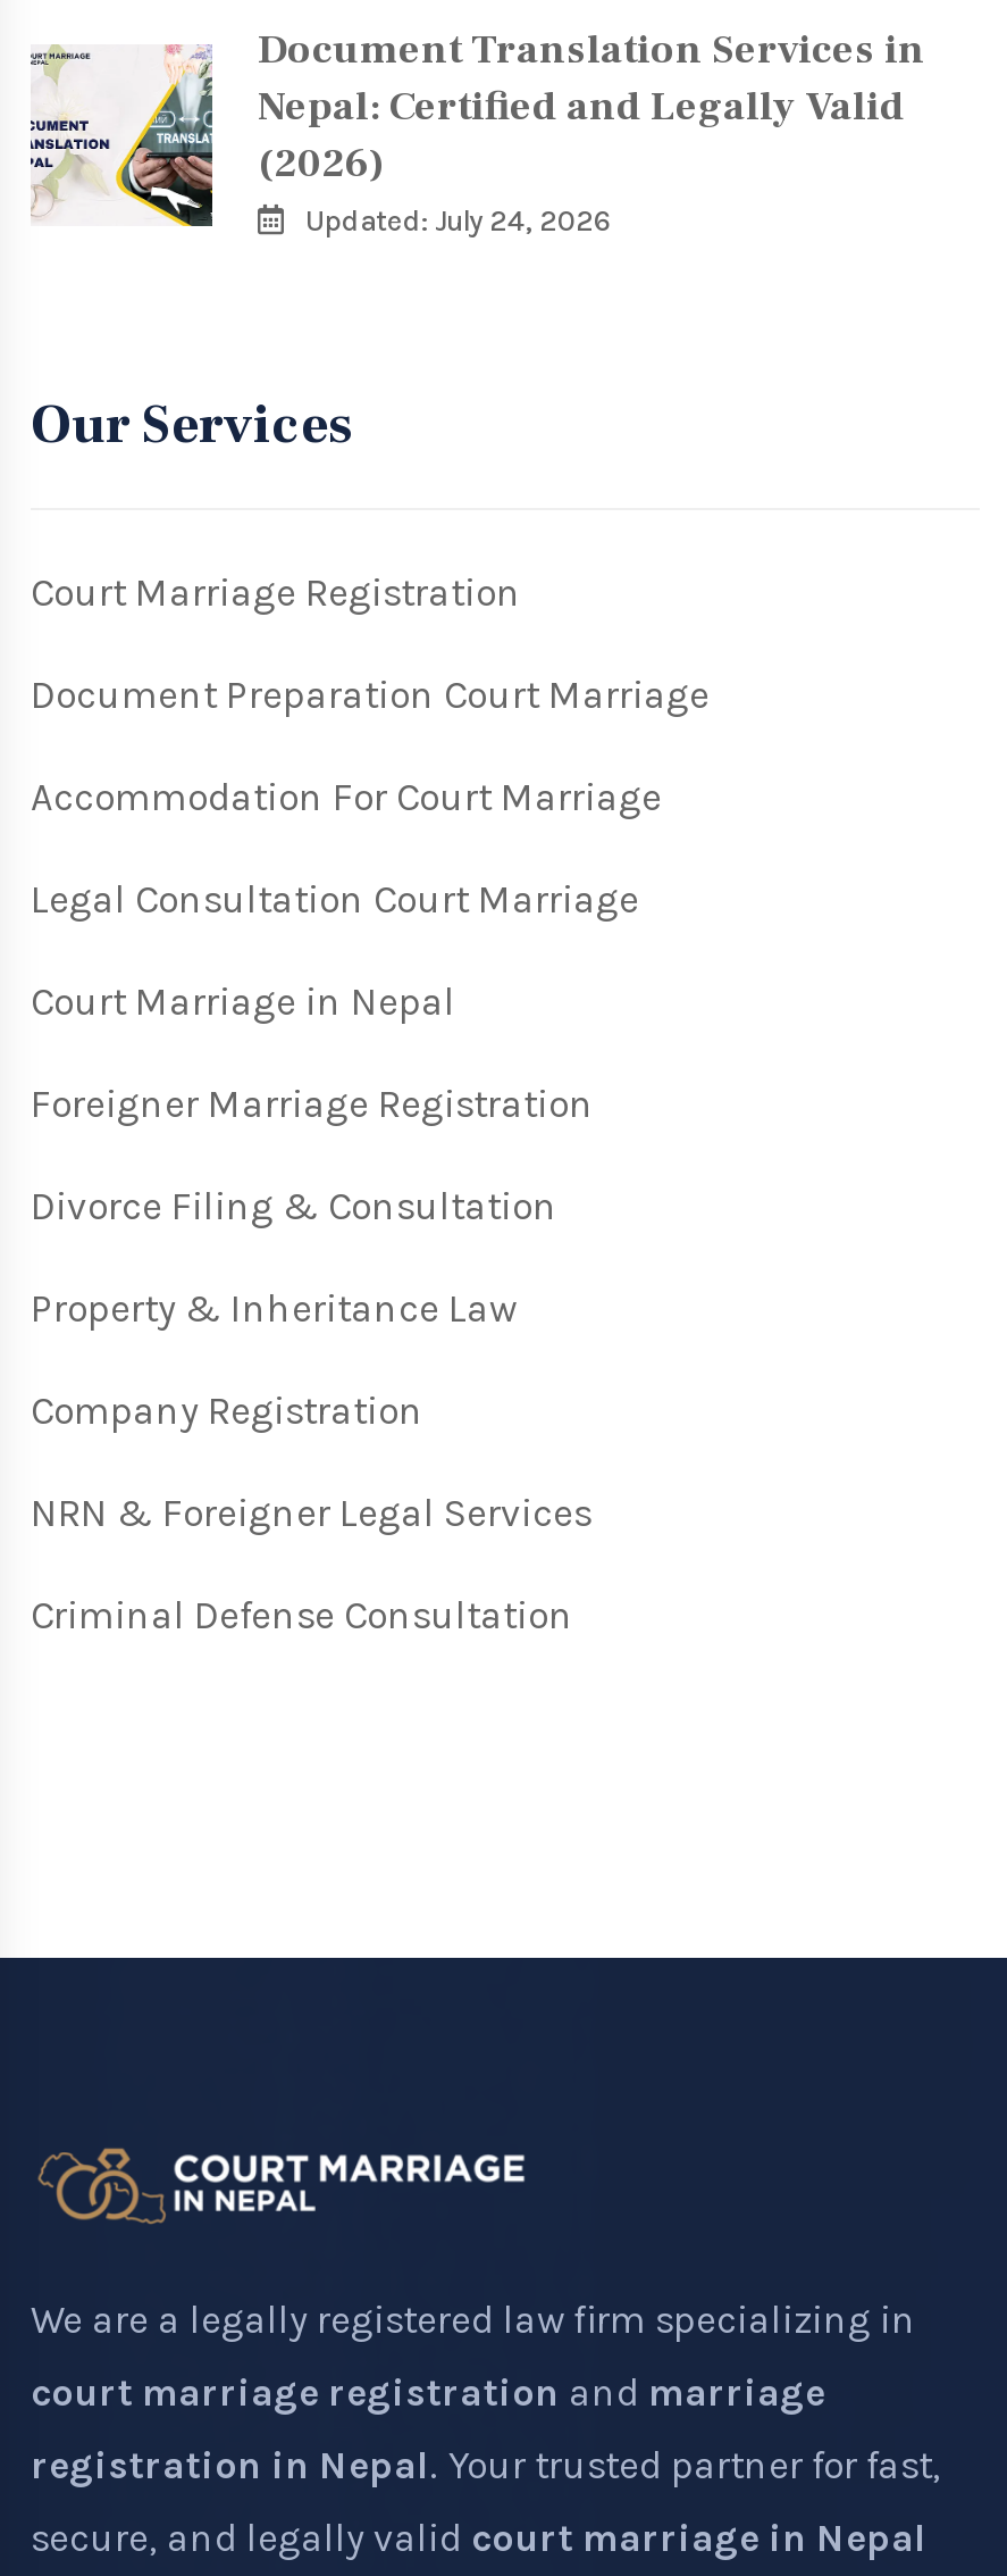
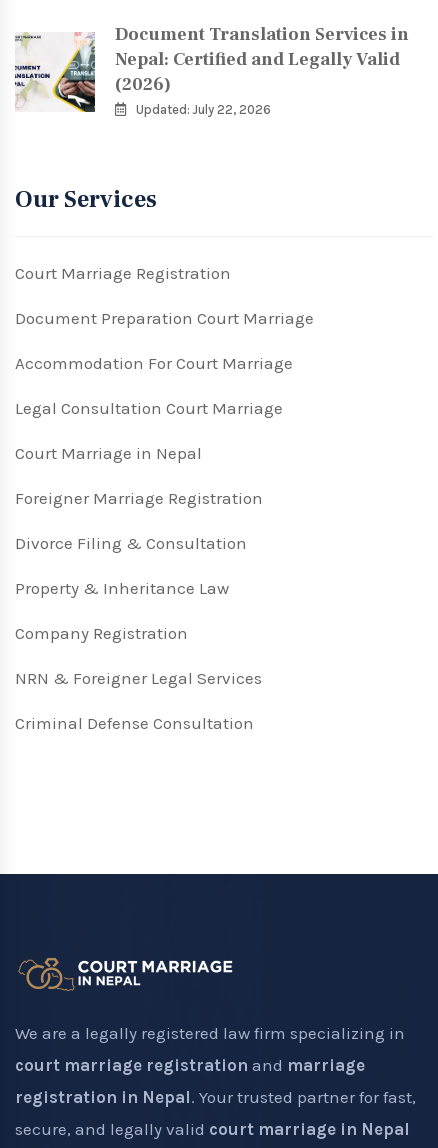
[305,204,612,238] Updated: July 24, 2026 -> [136,102,271,117] Updated: July 22, 2026

